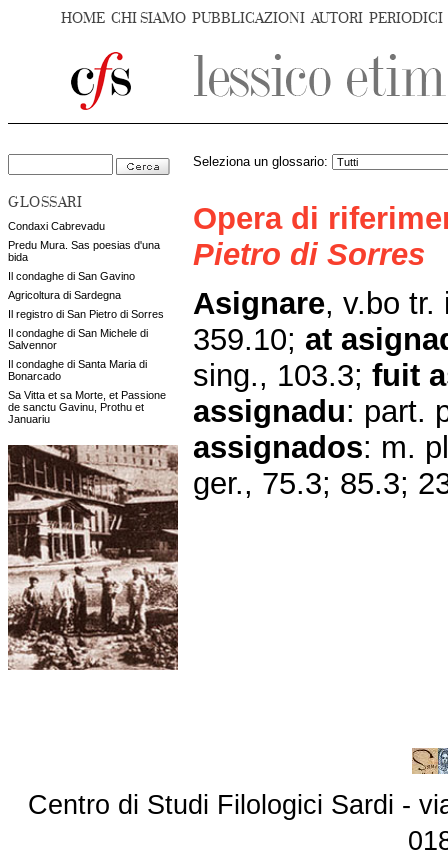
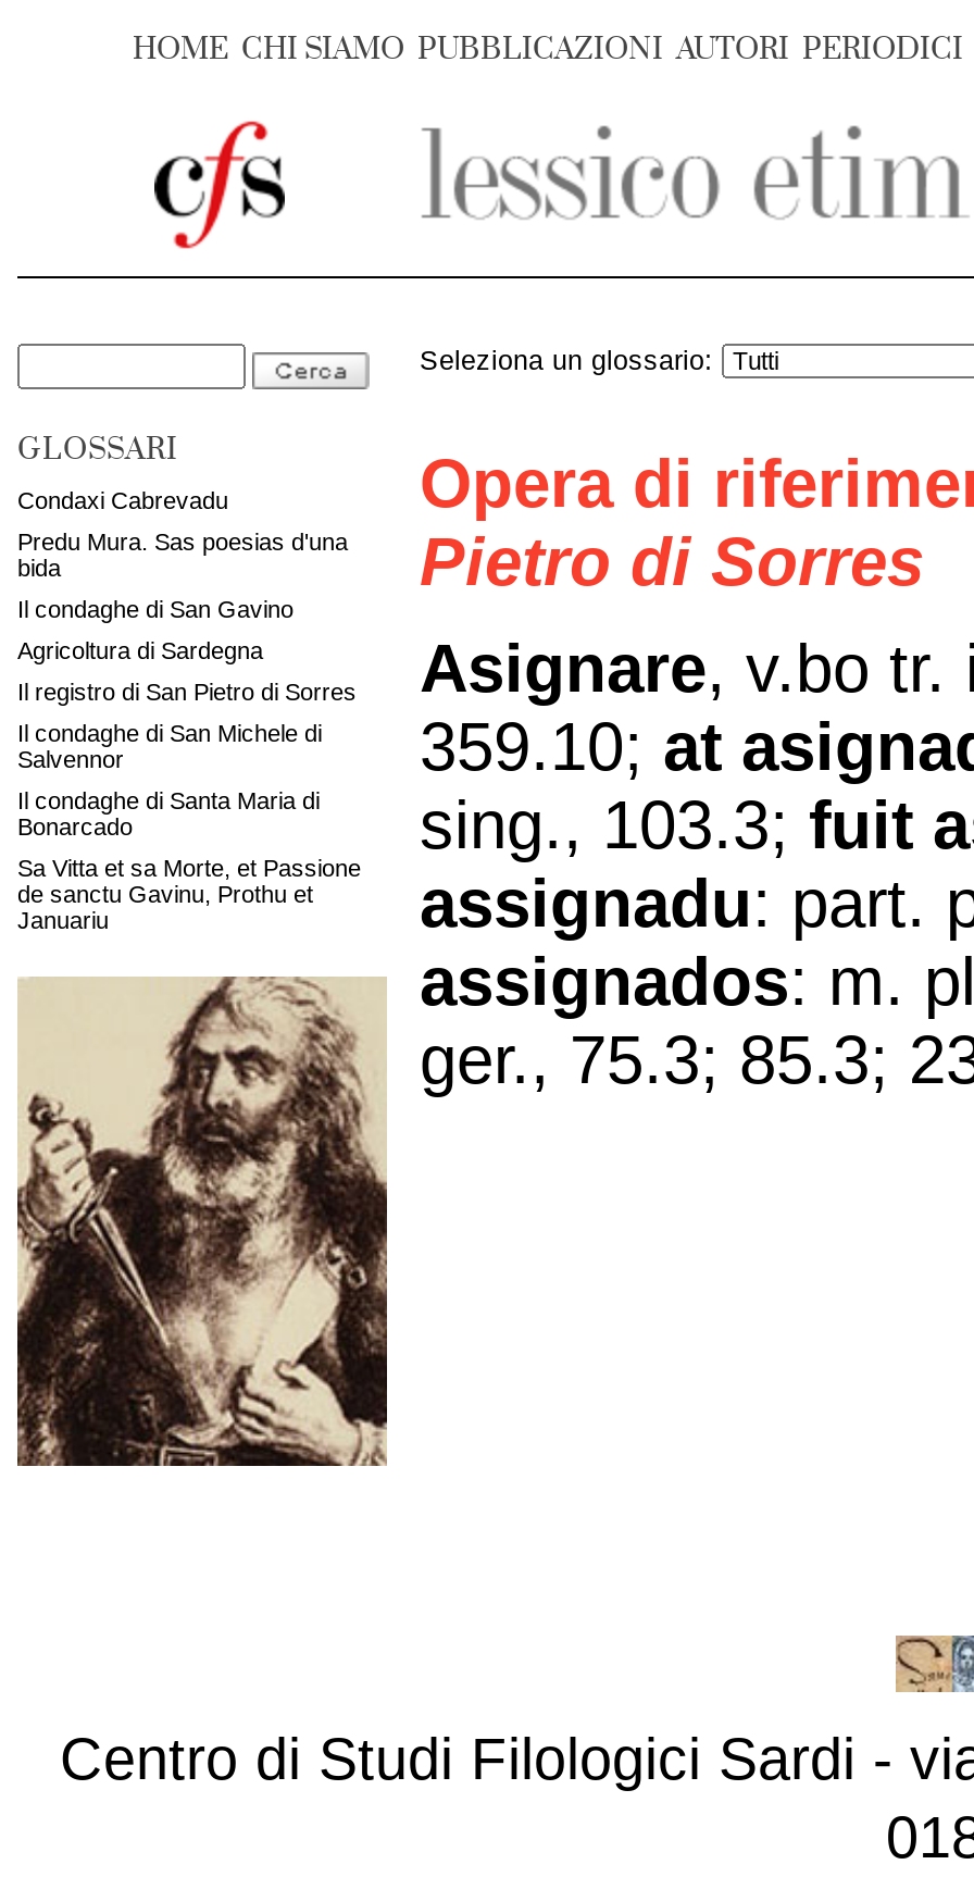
[7,444,179,671] [image] -> [17,977,389,1468] [image]

